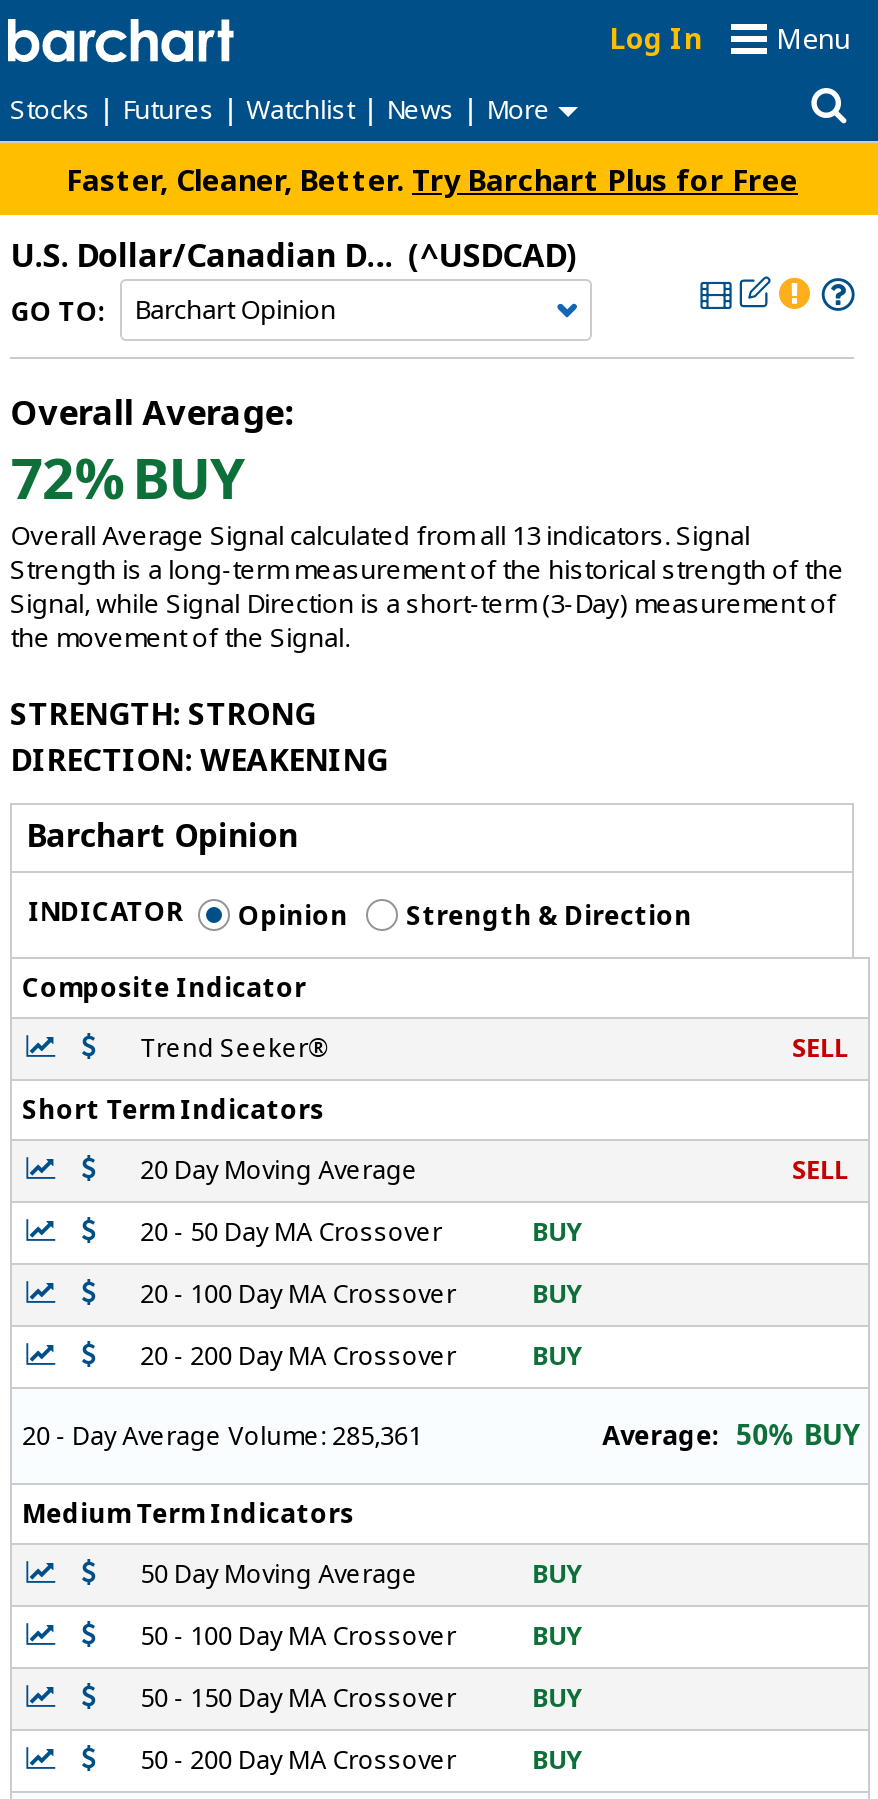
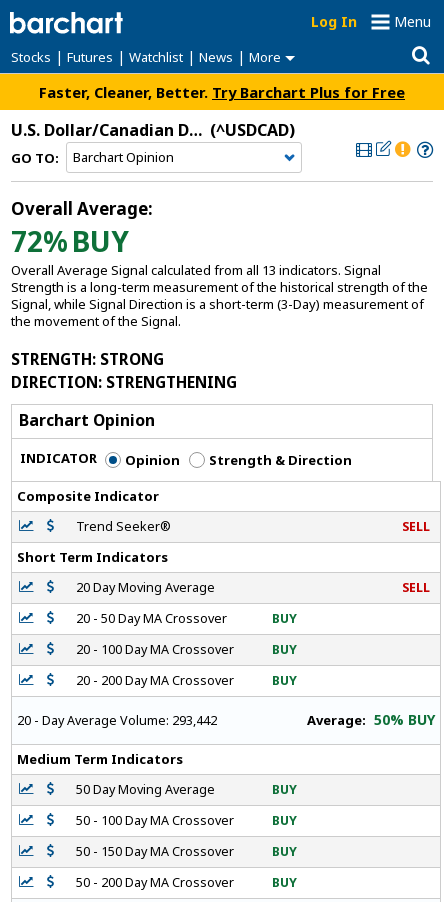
[10,738,388,780] DIRECTION: WEAKENING -> [11,371,237,392] DIRECTION: STRENGTHENING
[22,1420,422,1454] 20 - Day Average Volume: 285,361 -> [17,712,217,729] 20 - Day Average Volume: 293,442

